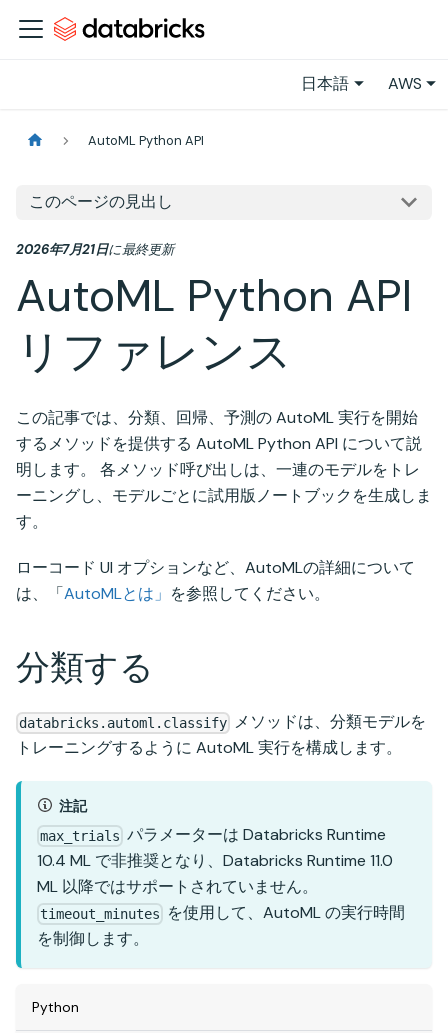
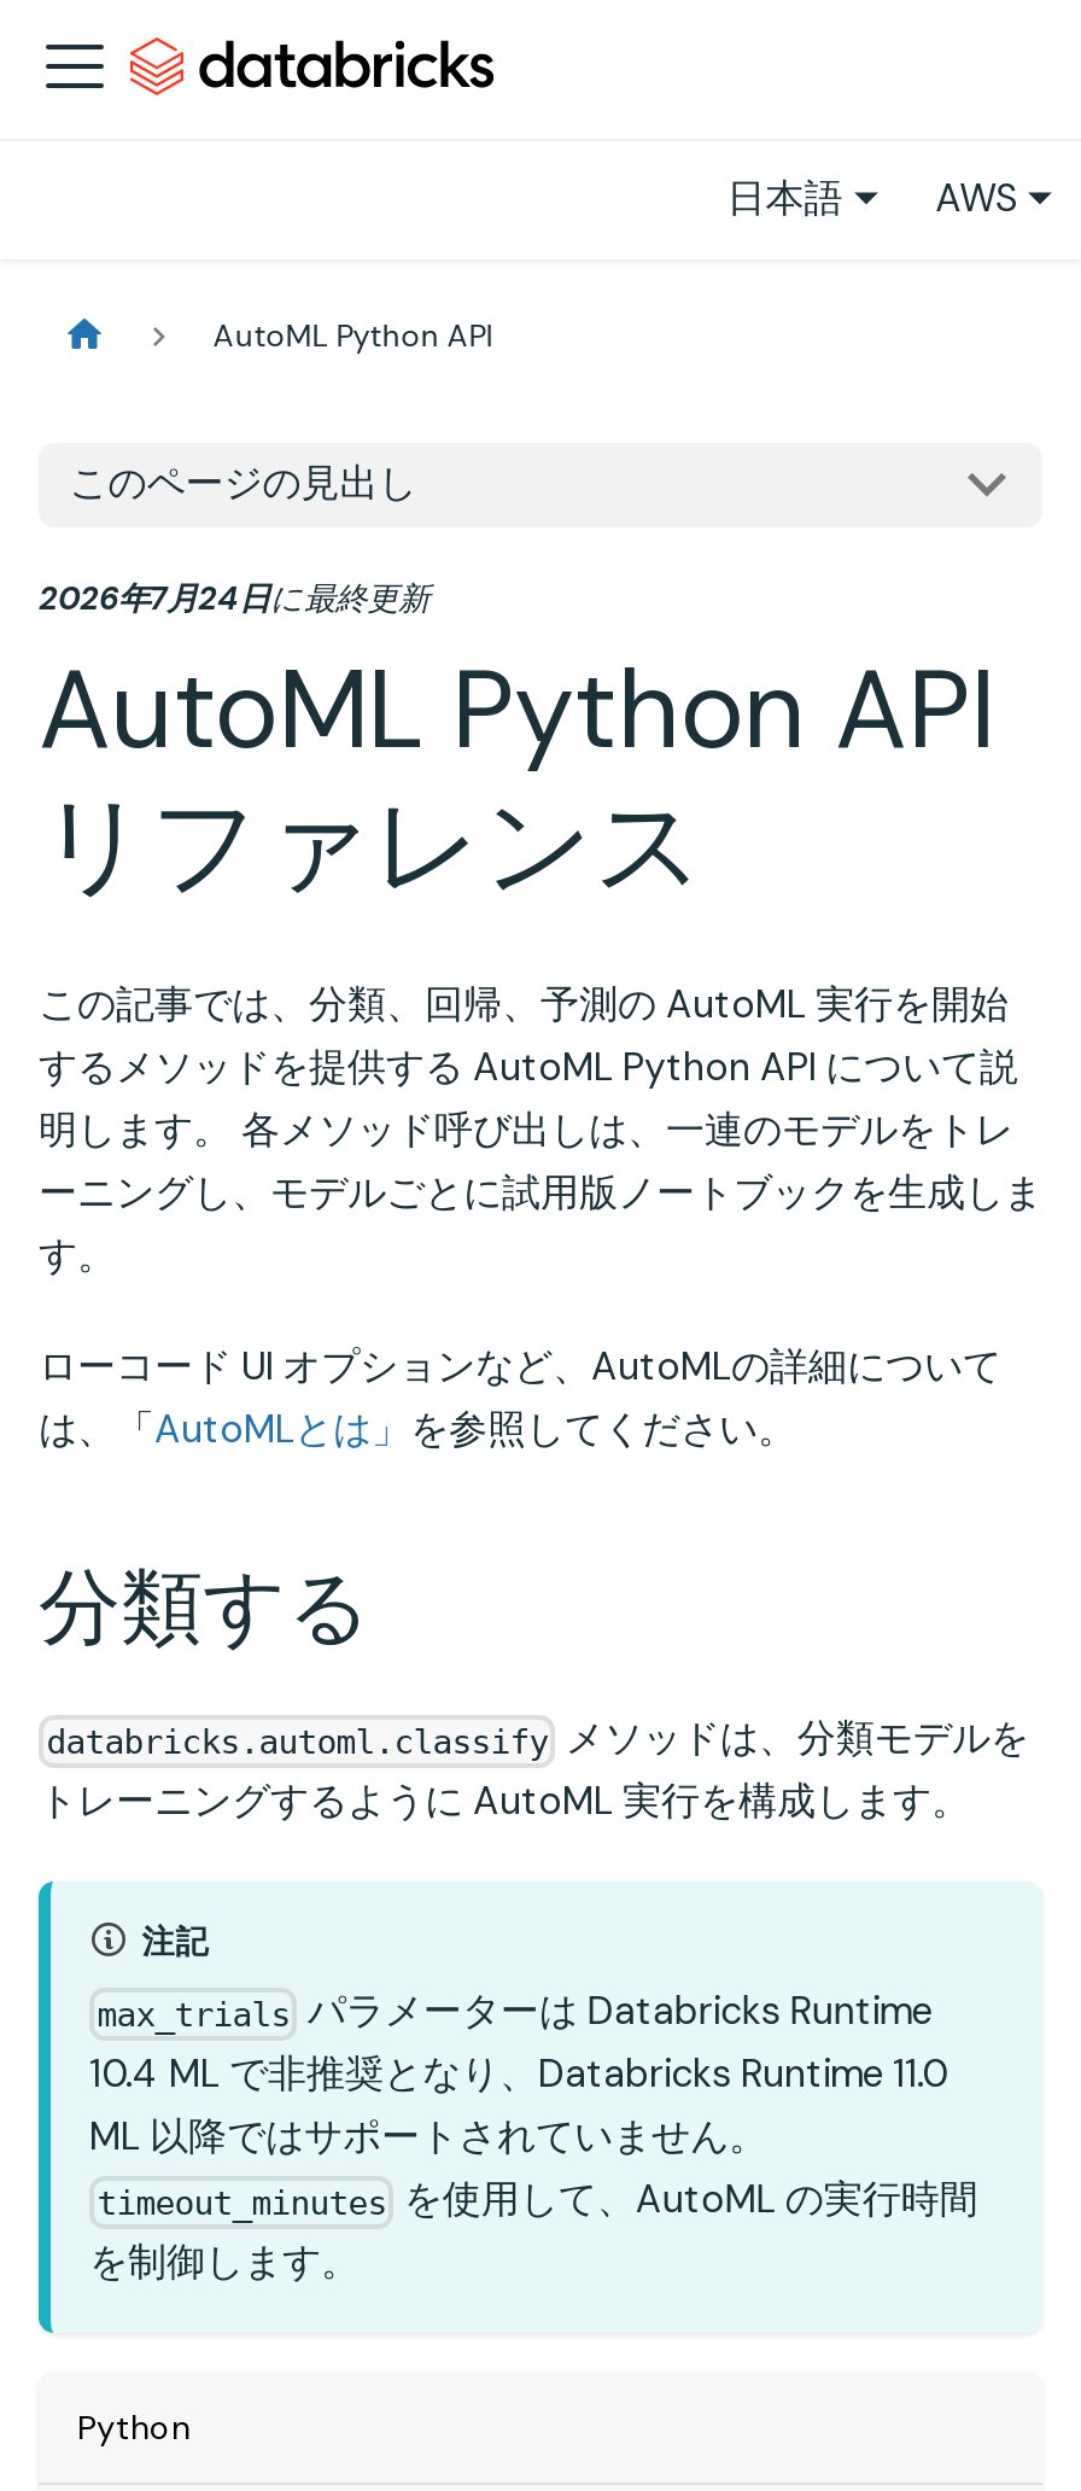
[16,241,174,258] 2026年7月21日に最終更新 -> [39,578,430,619] 2026年7月24日に最終更新

